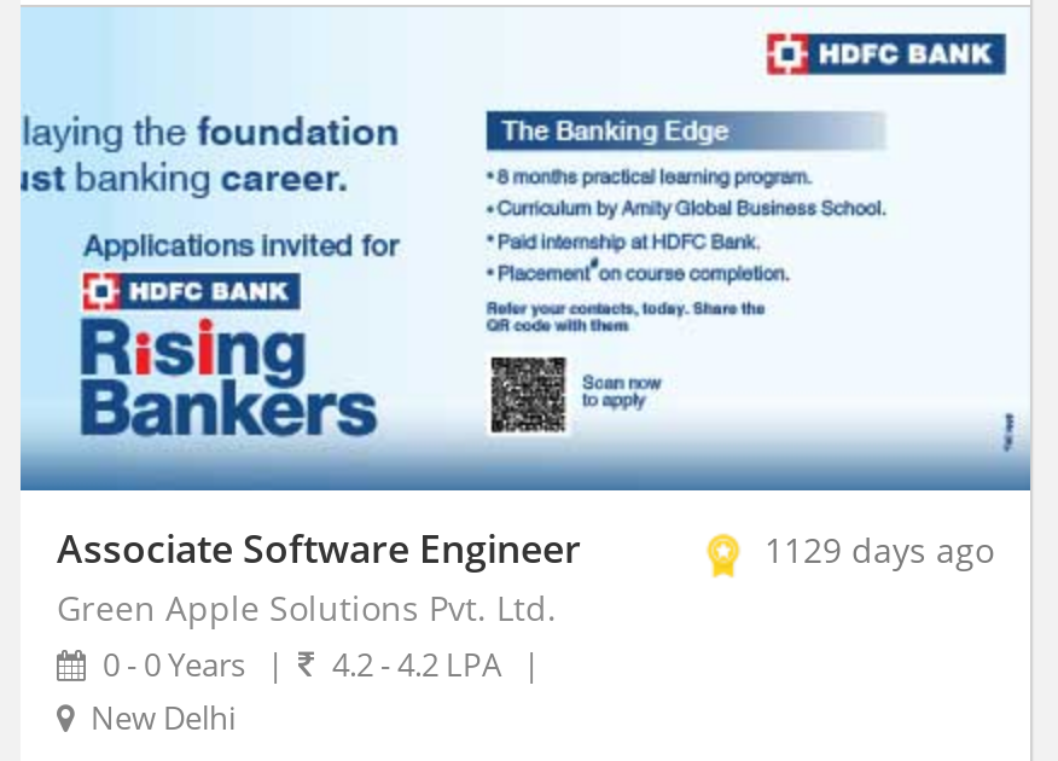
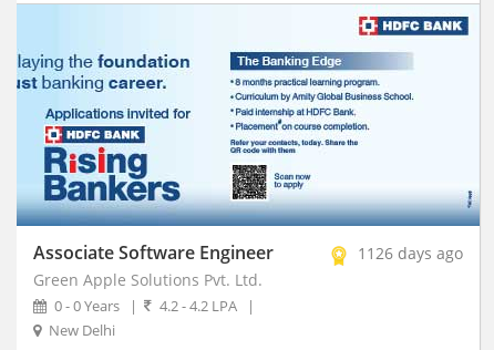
[765,527,994,573] 1129 days ago -> [358,243,463,264] 1126 days ago

